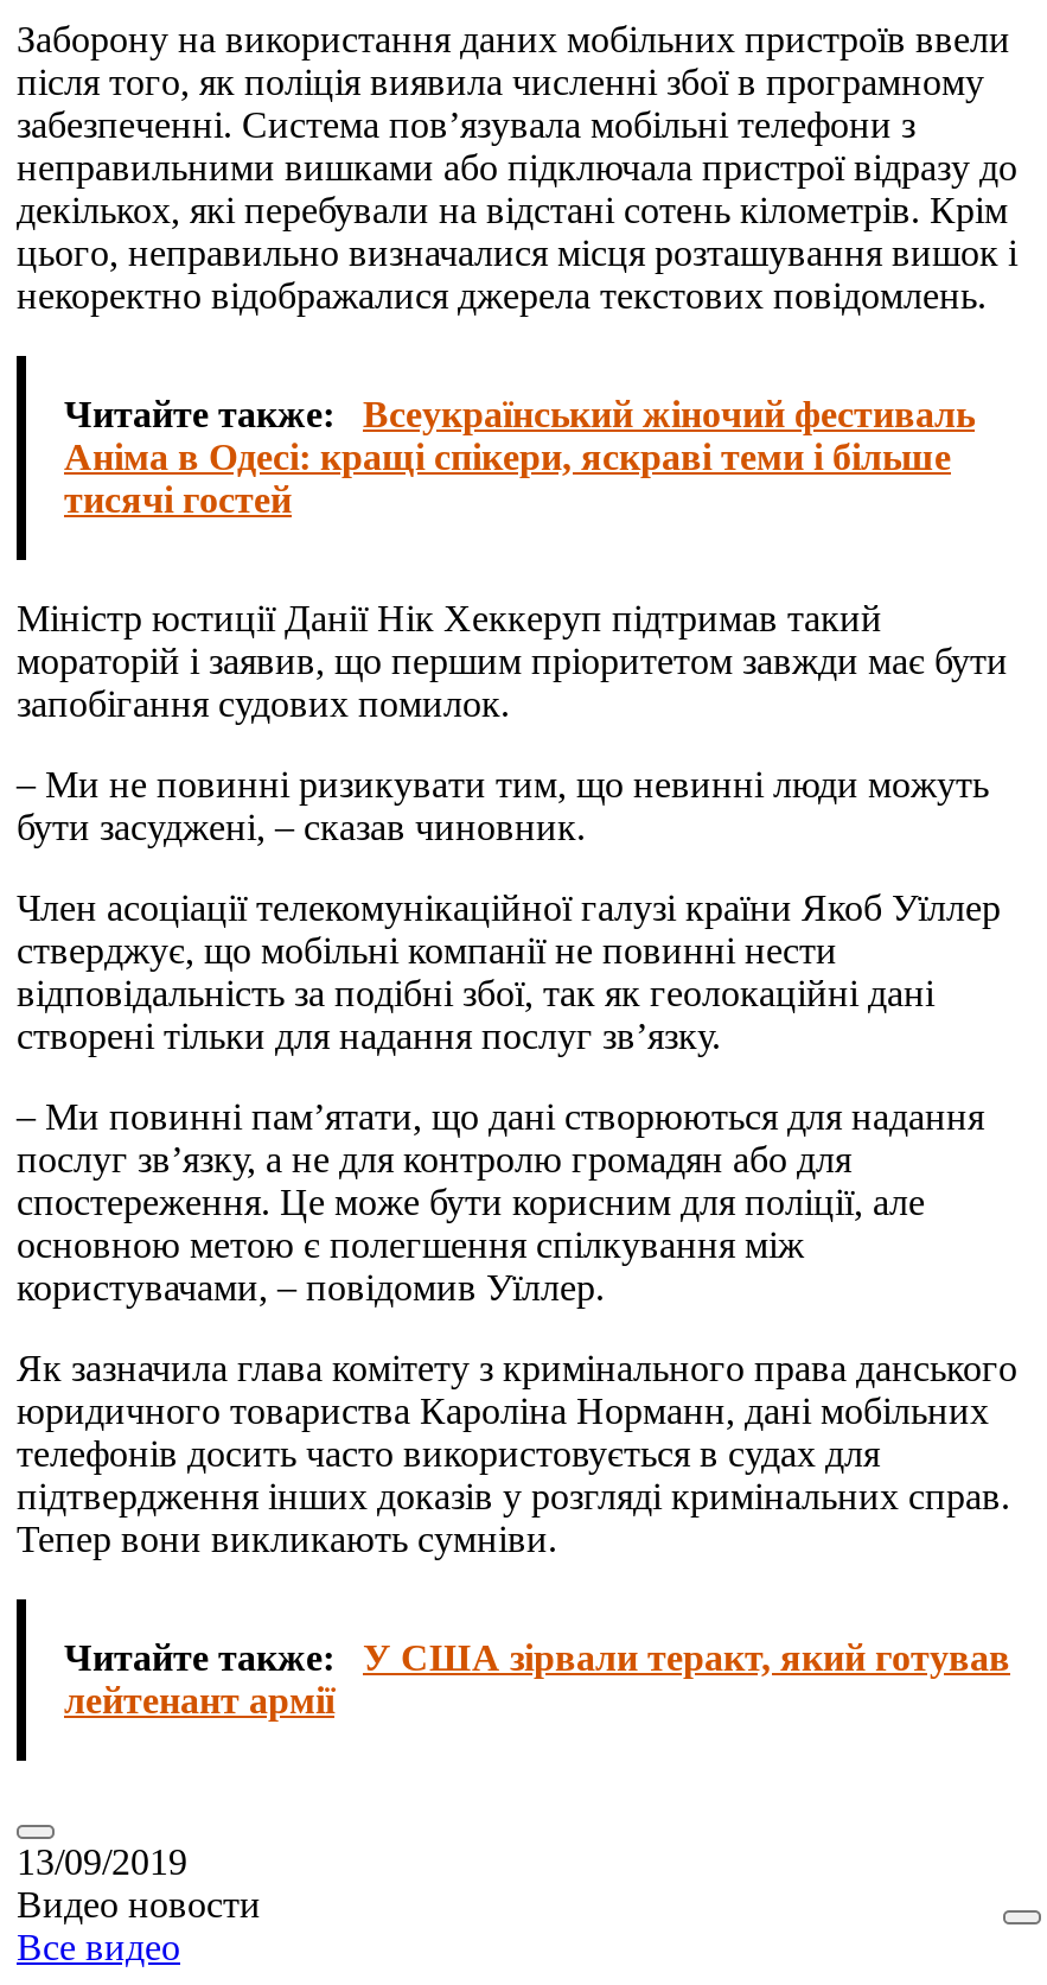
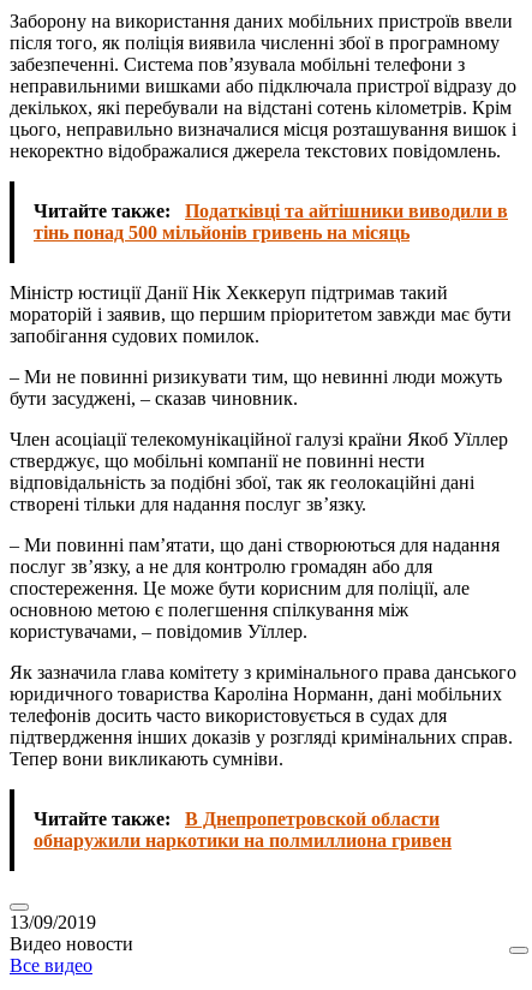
[64,394,975,520] Читайте также: Всеукраїнський жіночий фестиваль | Аніма в Одесі: кращі спікери, яскраві теми і більше | тисячі гостей -> [34,201,508,243] Читайте также: Податківці та айтішники виводили в | тінь понад 500 мільйонів гривень на місяць
[64,1638,1010,1721] Читайте также: У США зірвали теракт, який готував | лейтенант армії -> [34,809,452,851] Читайте также: В Днепропетровской области | обнаружили наркотики на полмиллиона гривен

